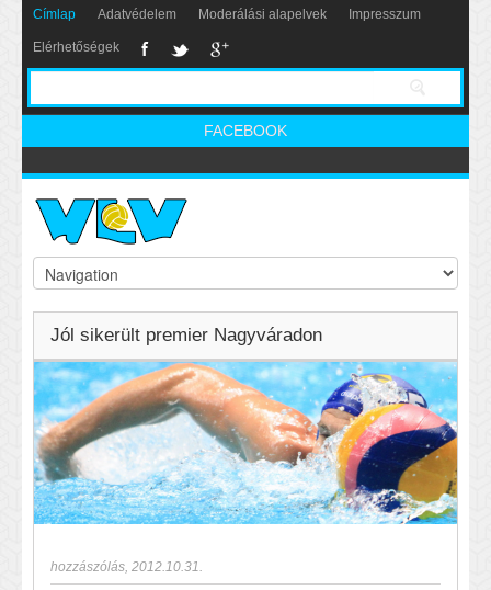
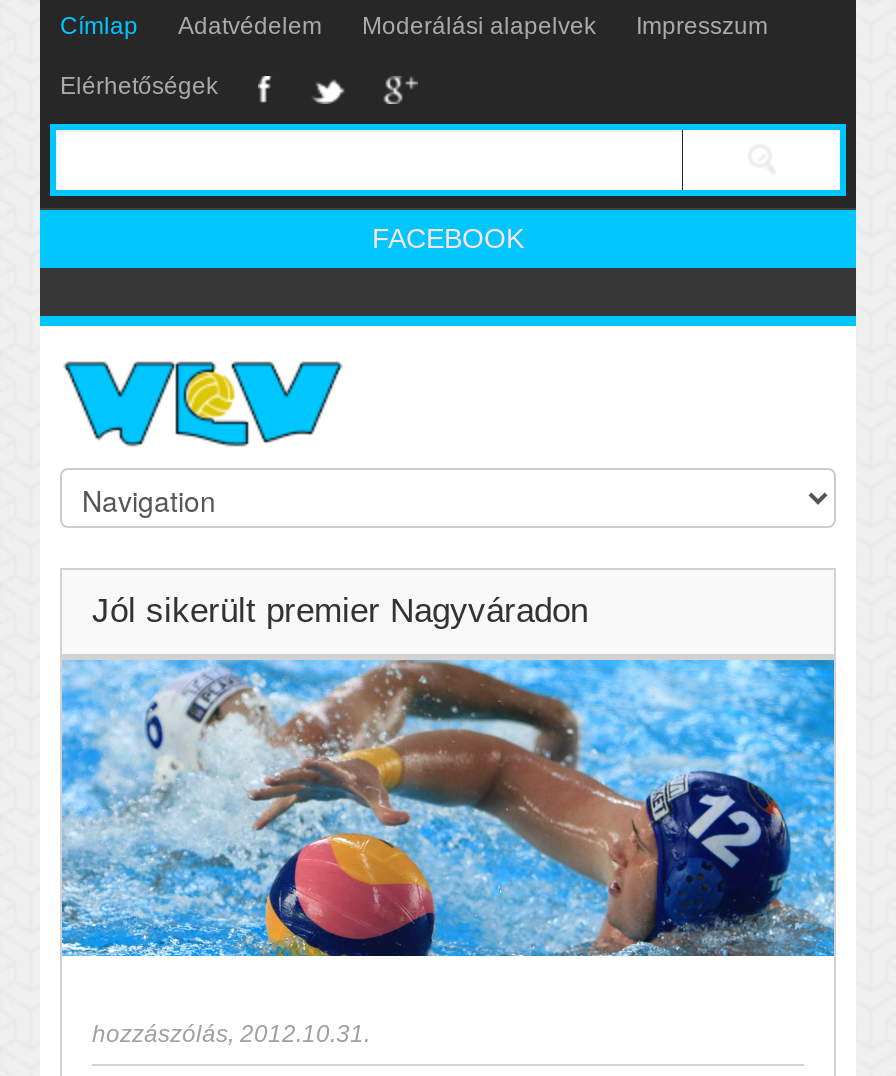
[34,362,458,525] [image] -> [62,658,836,958] [image]

